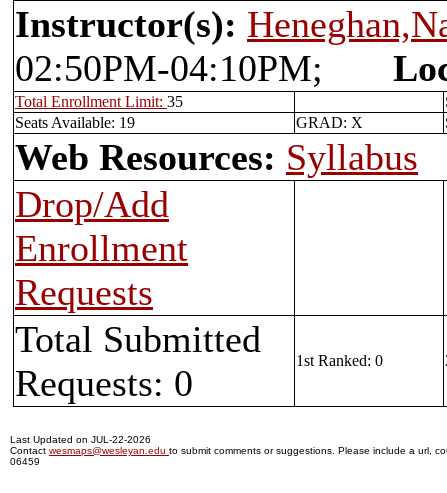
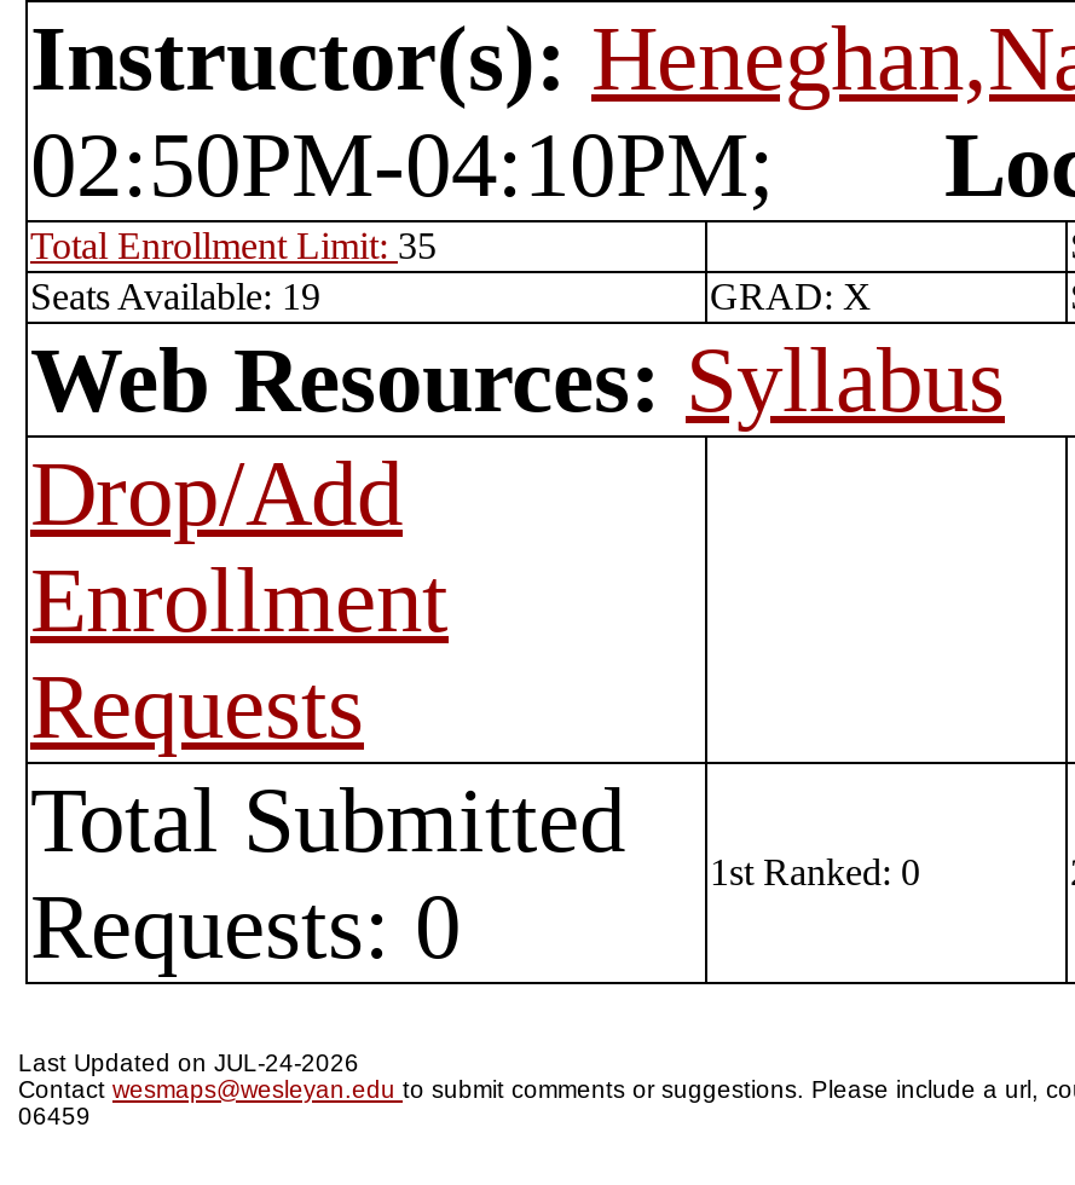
[10,434,151,445] Last Updated on JUL-22-2026 -> [18,1050,359,1076] Last Updated on JUL-24-2026

